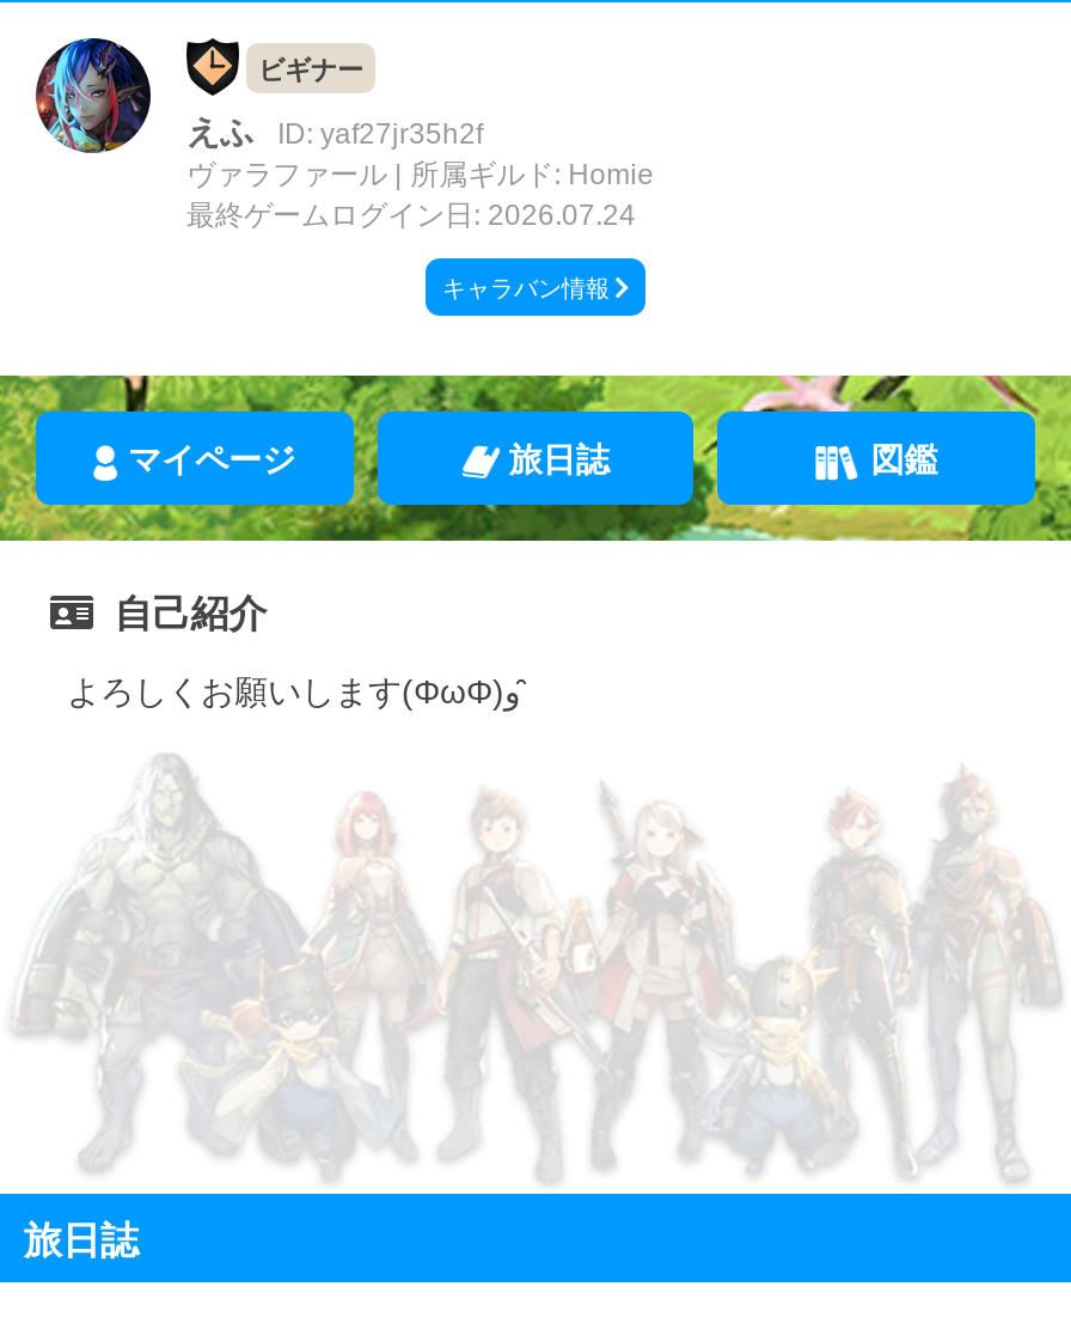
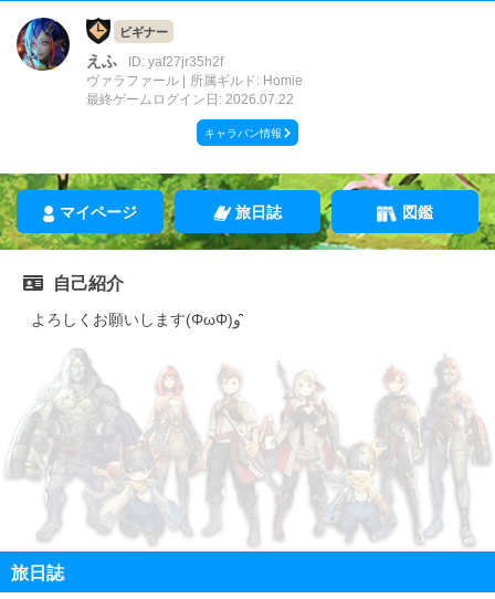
[186,192,636,235] 最終ゲームログイン日: 2026.07.24 -> [86,89,294,108] 最終ゲームログイン日: 2026.07.22

